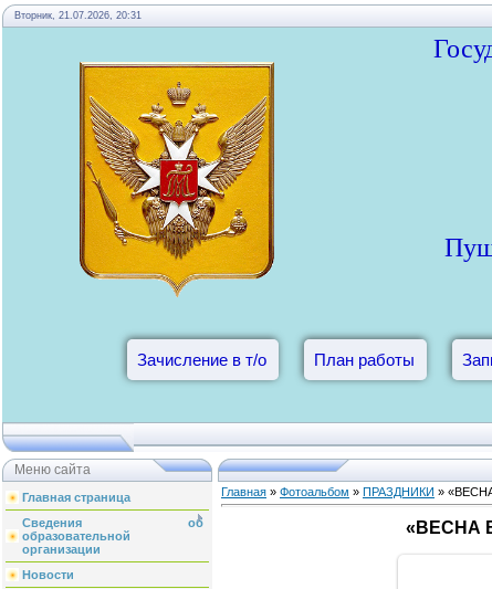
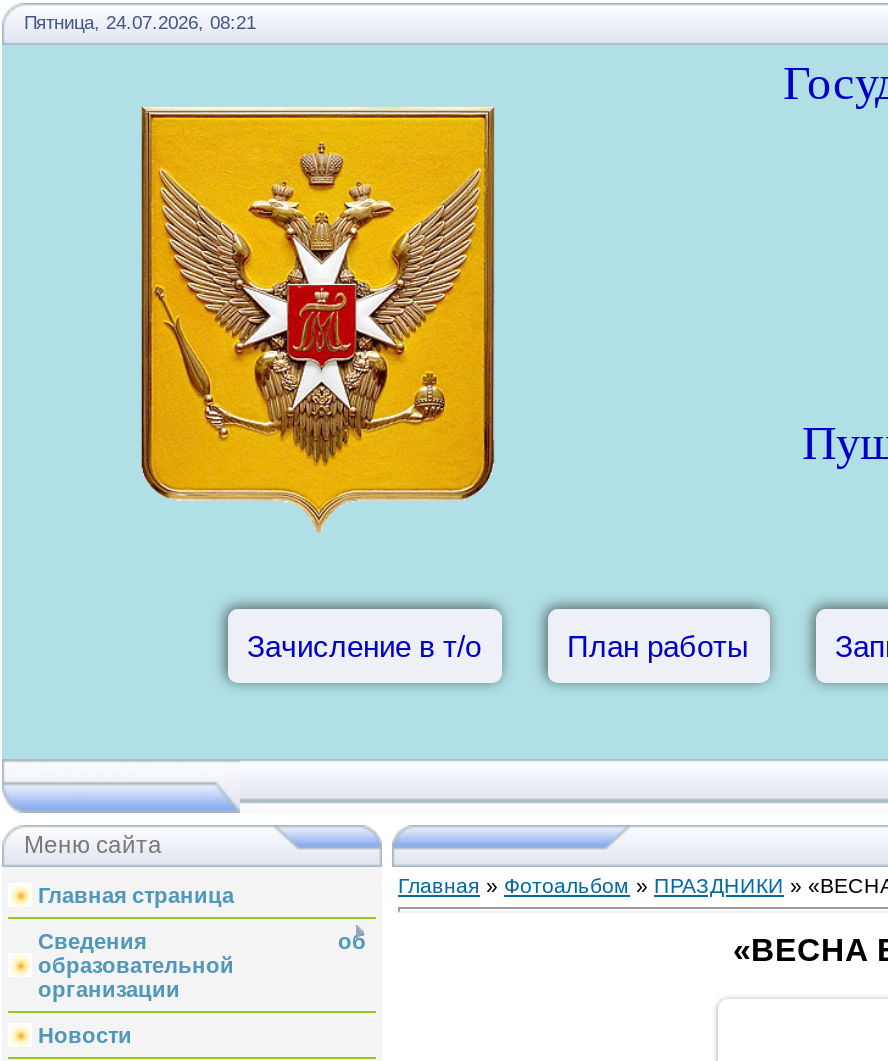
[14,10,142,21] Вторник, 21.07.2026, 20:31 -> [24,13,256,33] Пятница, 24.07.2026, 08:21

